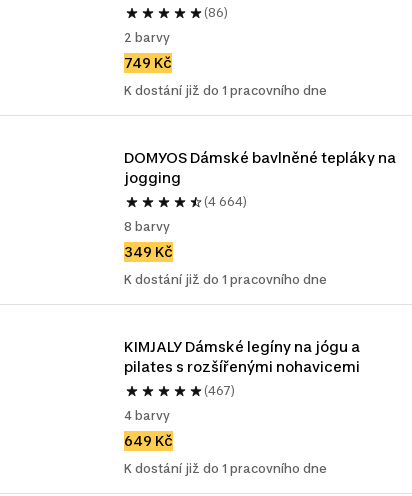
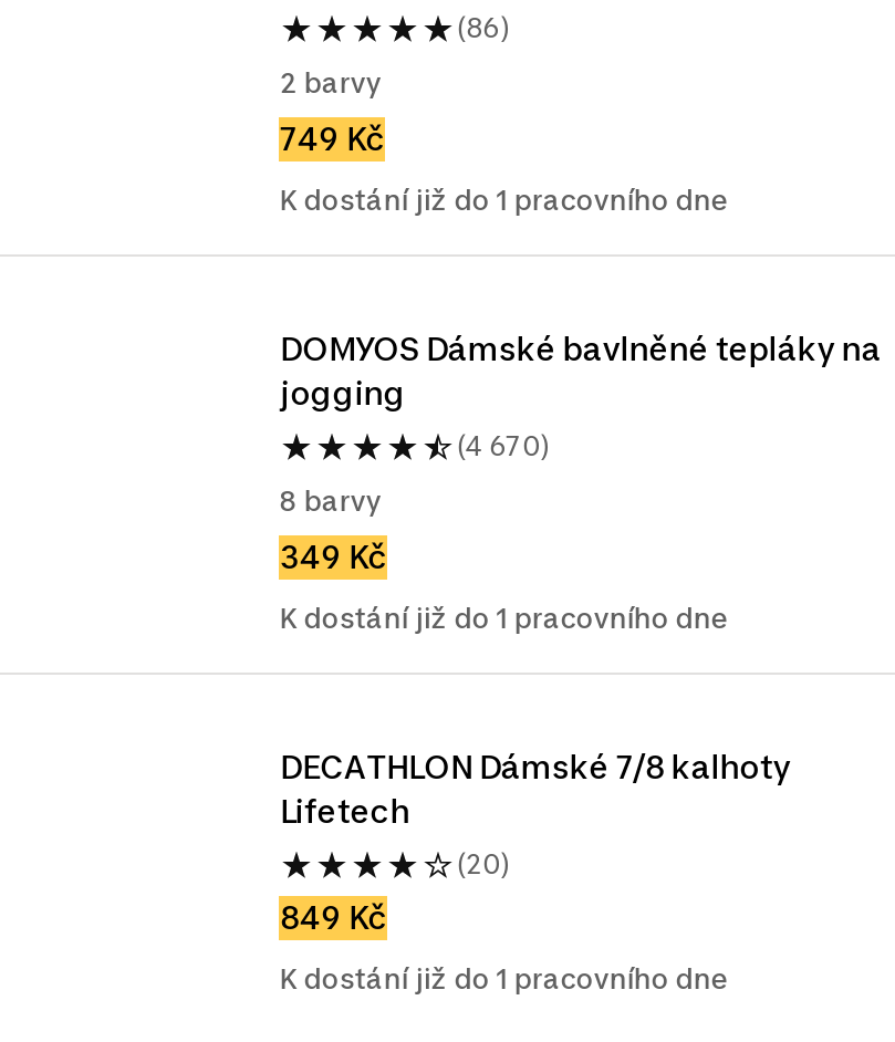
[204,194,247,209] (4 664) -> [456,429,549,462] (4 670)
[124,338,360,449] KIMJALY Dámské legíny na jógu a | pilates s rozšířenými nohavicemi | (467) | 4 barvy | 649 Kč -> [279,748,791,936] DECATHLON Dámské 7/8 kalhoty | Lifetech | (20) | 849 Kč

